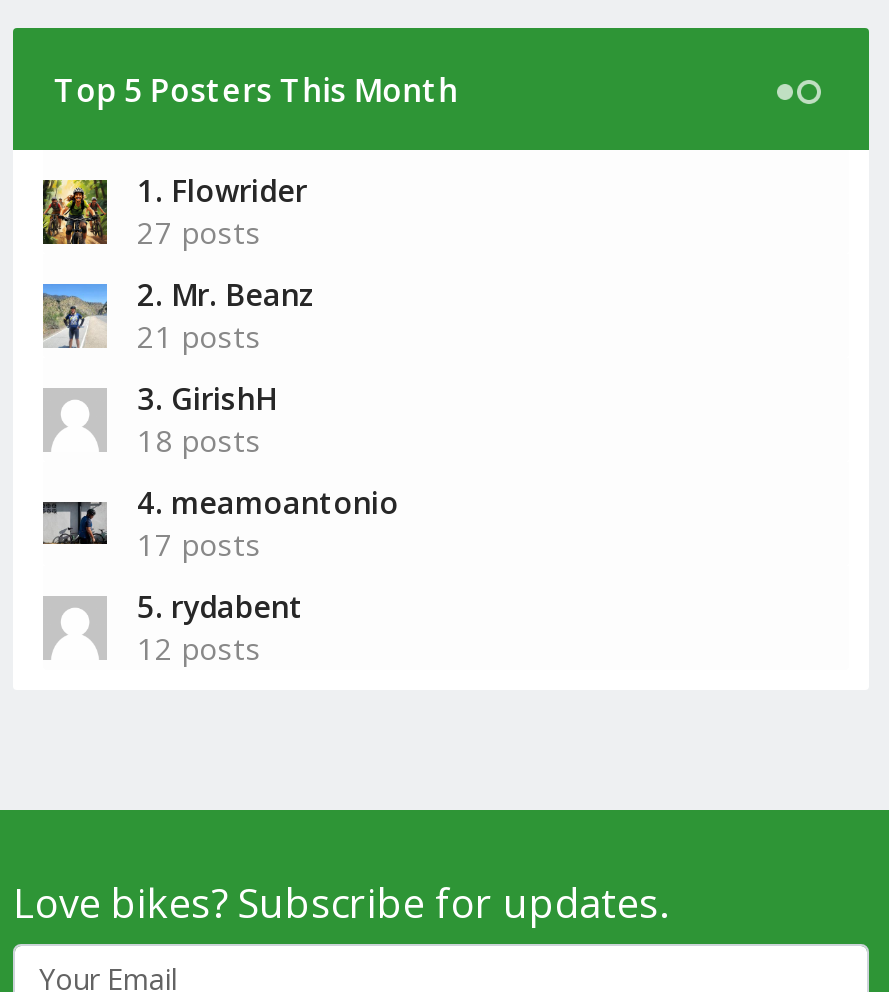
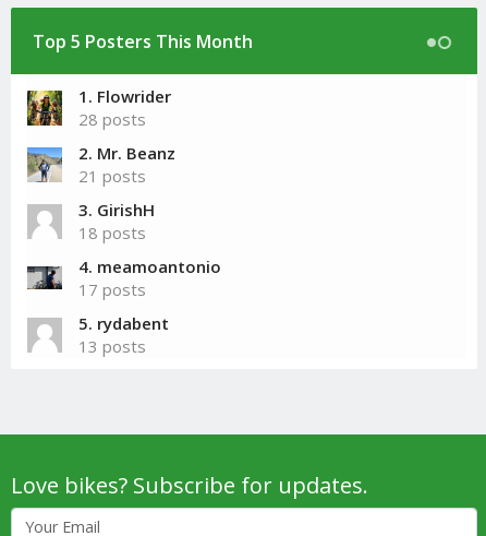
[137,212,261,252] 27 posts -> [78,108,146,130] 28 posts
[137,628,261,668] 12 posts -> [78,335,146,357] 13 posts

